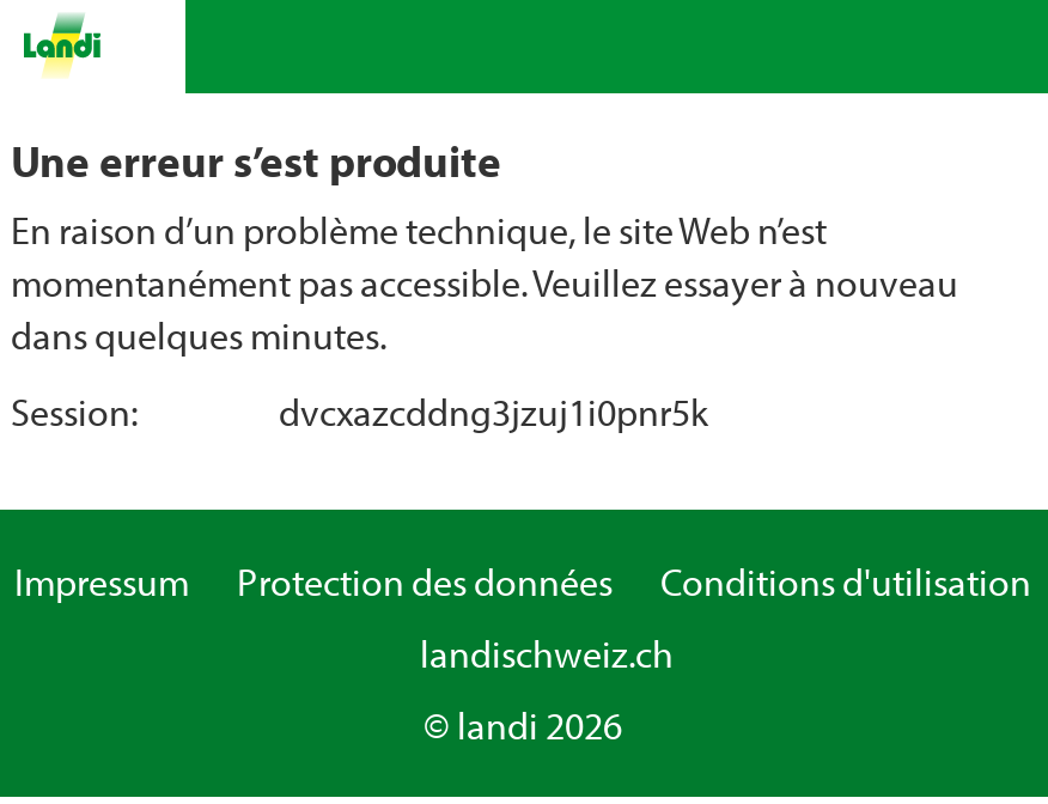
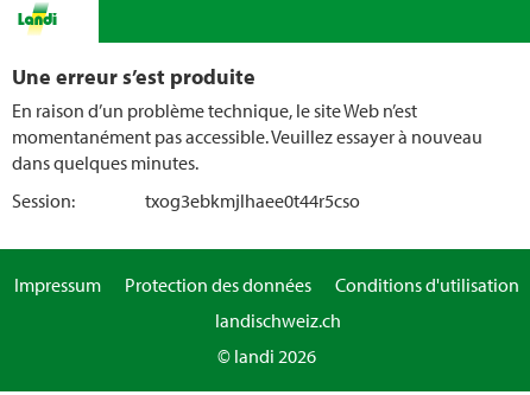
[279,388,709,435] dvcxazcddng3jzuj1i0pnr5k -> [145,189,360,212] txog3ebkmjlhaee0t44r5cso

